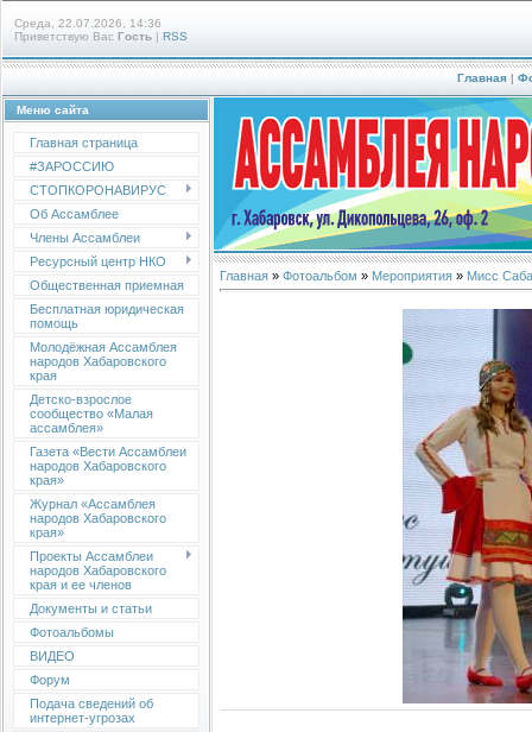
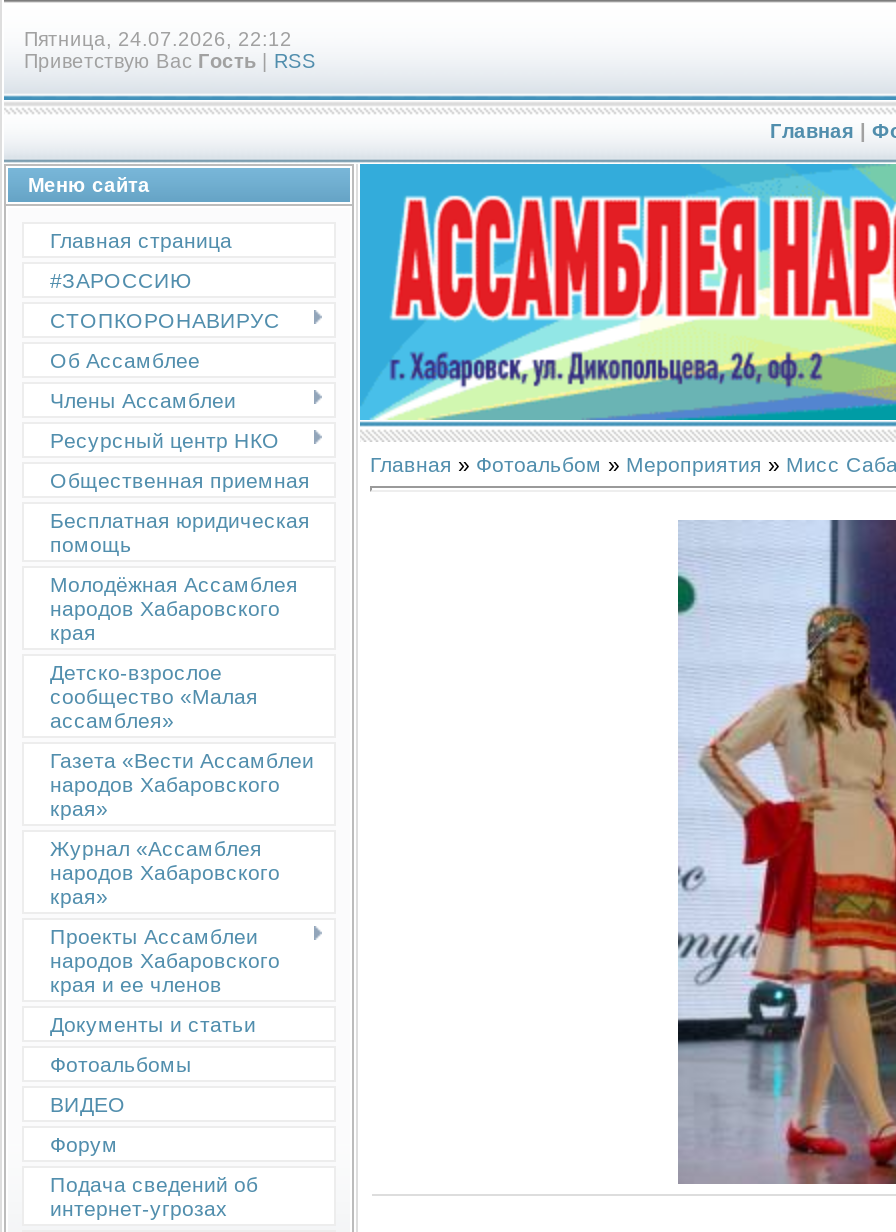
[14,17,161,30] Среда, 22.07.2026, 14:36 -> [24,28,292,50] Пятница, 24.07.2026, 22:12

